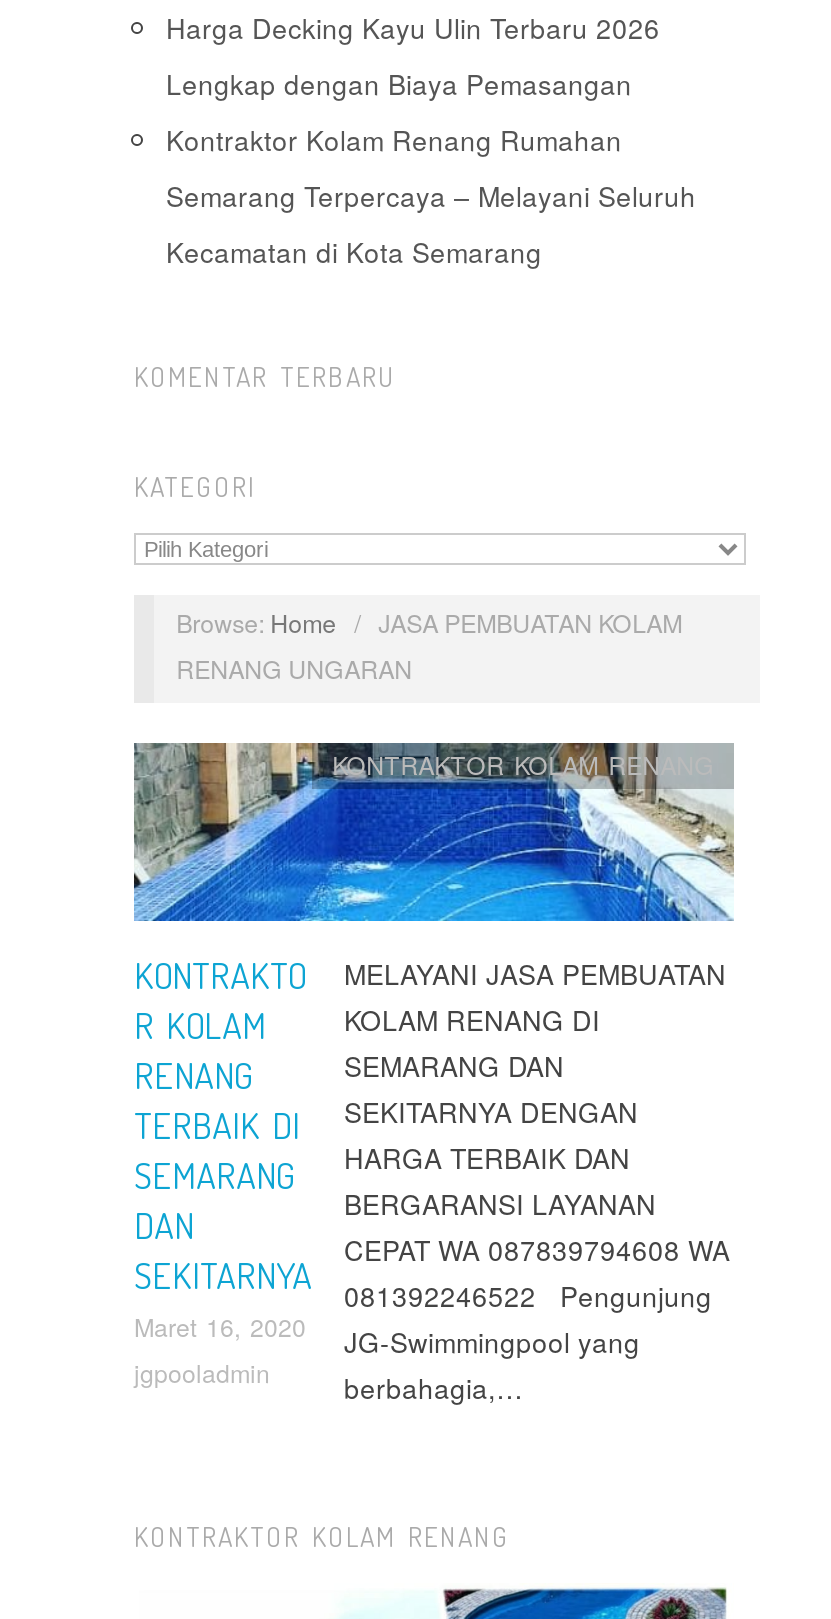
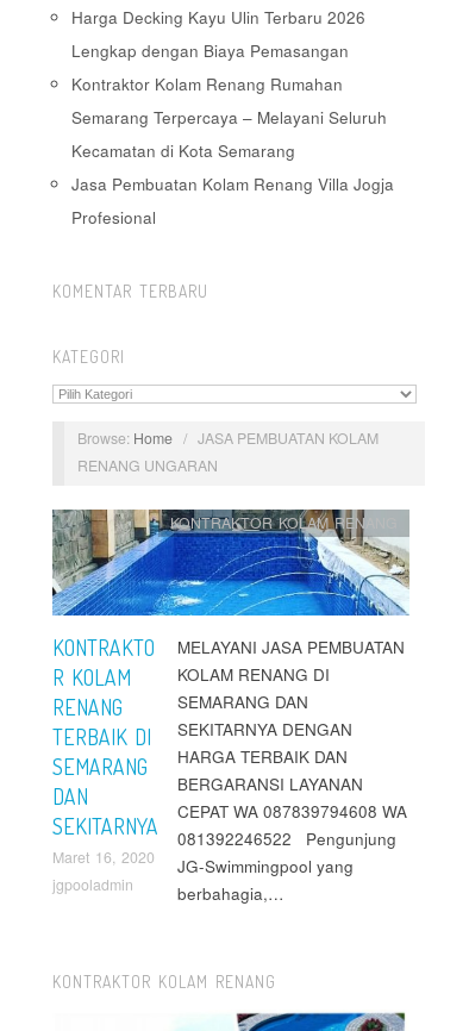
none -> [71,173,394,229] Jasa Pembuatan Kolam Renang Villa Jogja | Profesional

